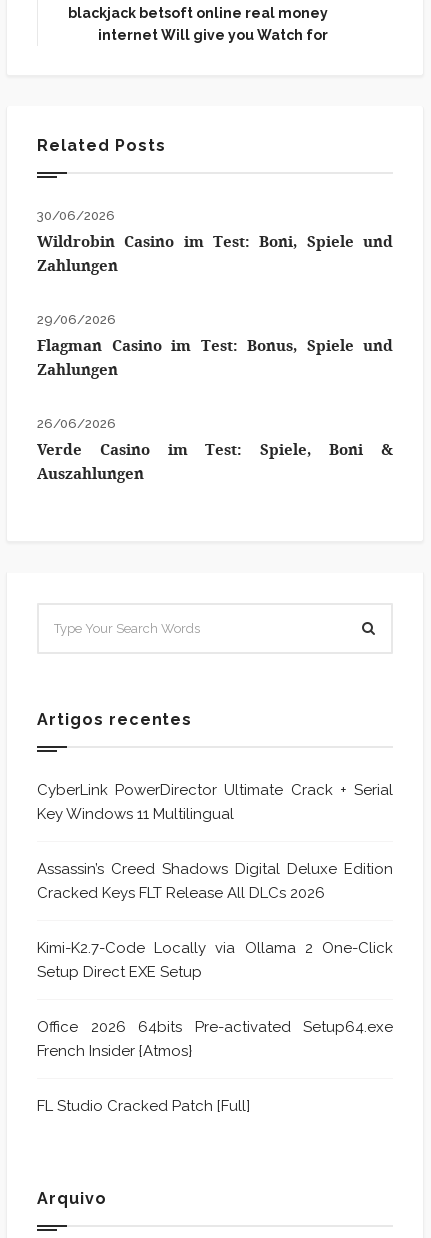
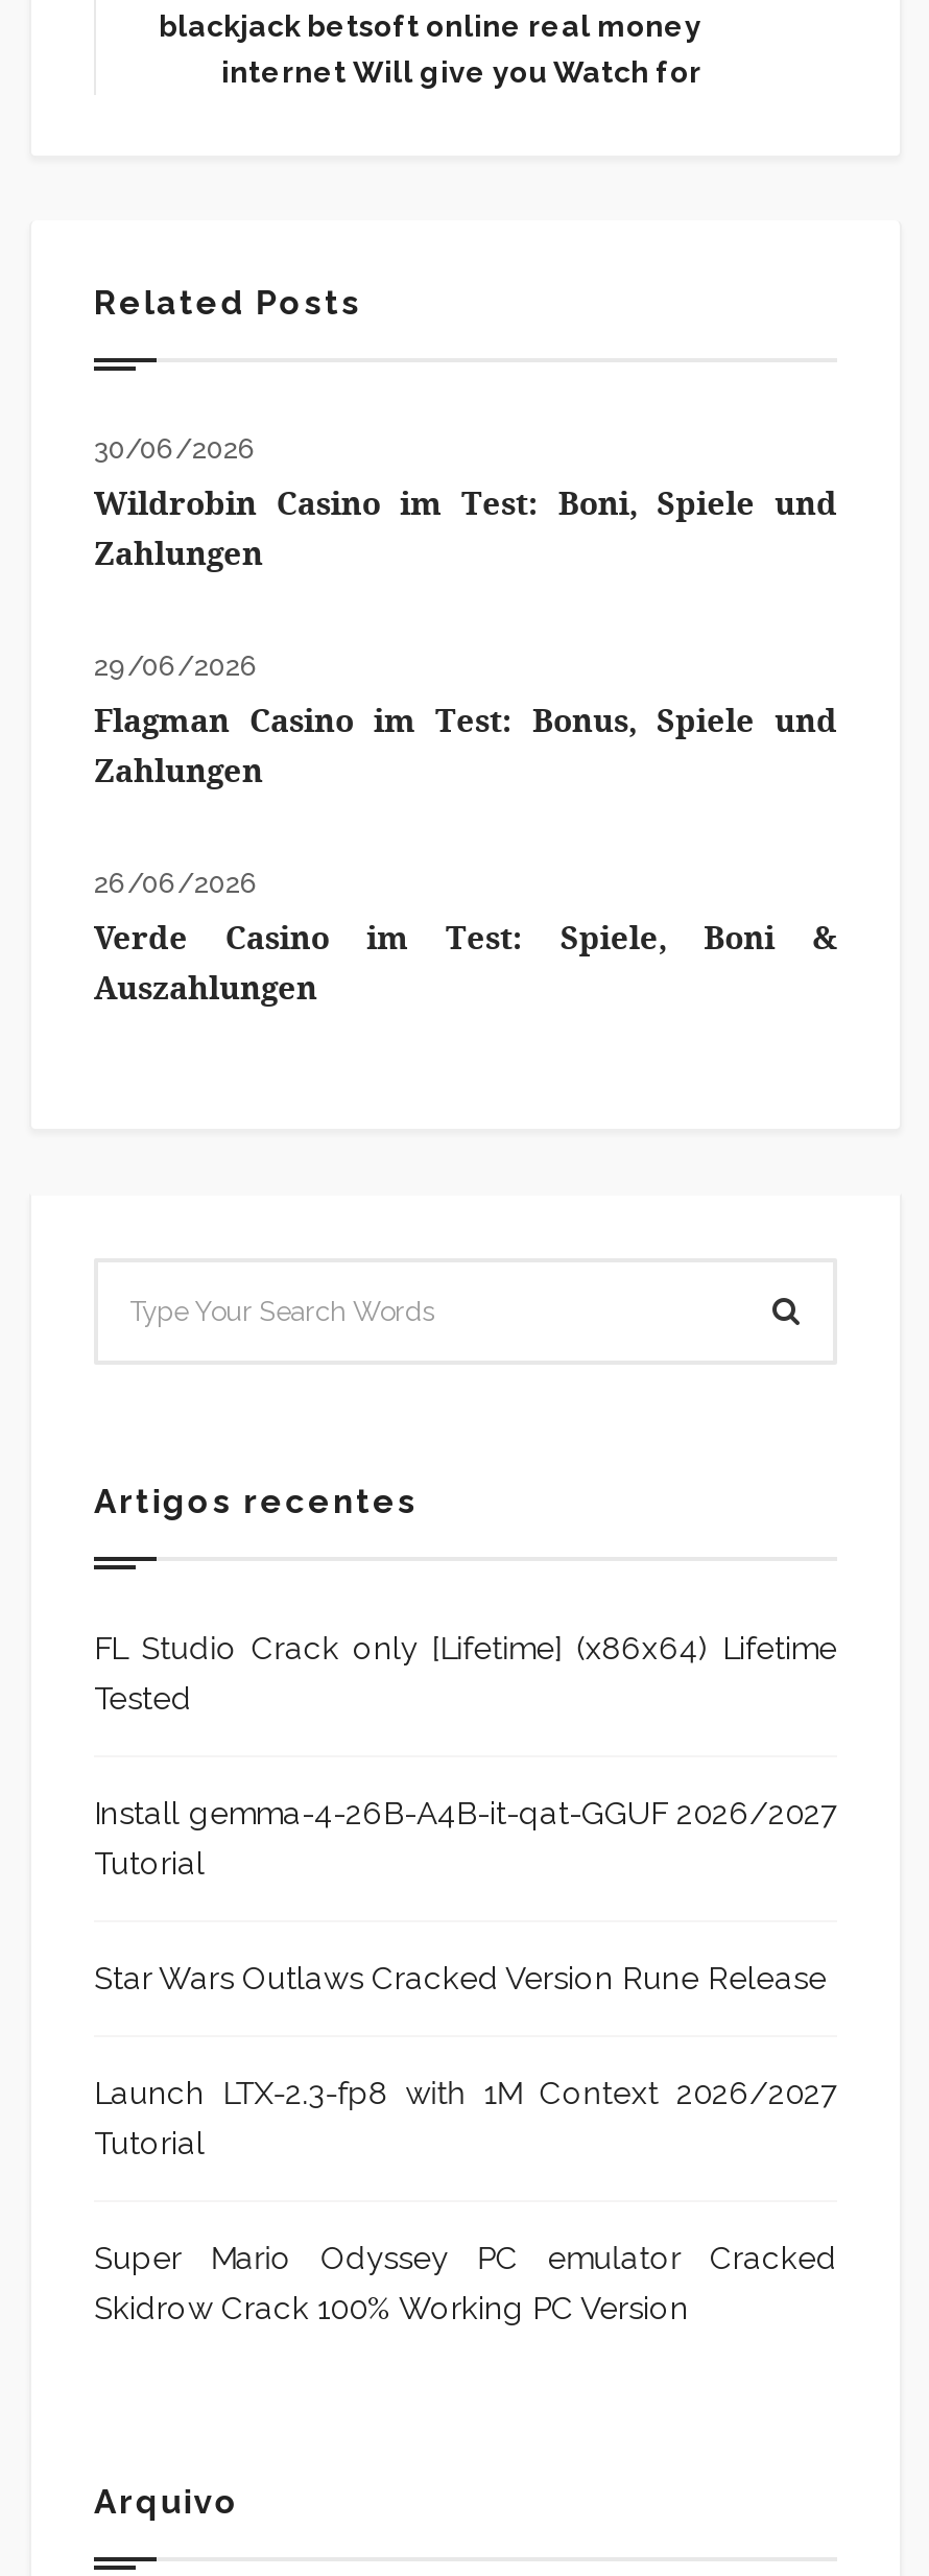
[37,781,393,823] CyberLink PowerDirector Ultimate Crack + Serial | Key Windows 11 Multilingual -> [94,1630,837,1718] FL Studio Crack only [Lifetime] (x86x64) Lifetime | Tested
[37,860,393,902] Assassin’s Creed Shadows Digital Deluxe Edition | Cracked Keys FLT Release All DLCs 2026 -> [94,1795,837,1883] Install gemma-4-26B-A4B-it-qat-GGUF 2026/2027 | Tutorial
[37,939,393,981] Kimi-K2.7-Code Locally via Ollama 2 One-Click | Setup Direct EXE Setup -> [94,1960,827,1998] Star Wars Outlaws Cracked Version Rune Release
[37,1018,393,1060] Office 2026 64bits Pre-activated Setup64.exe | French Insider {Atmos} -> [94,2075,837,2163] Launch LTX-2.3-fp8 with 1M Context 2026/2027 | Tutorial
[37,1097,250,1115] FL Studio Cracked Patch [Full] -> [94,2240,837,2327] Super Mario Odyssey PC emulator Cracked | Skidrow Crack 100% Working PC Version

